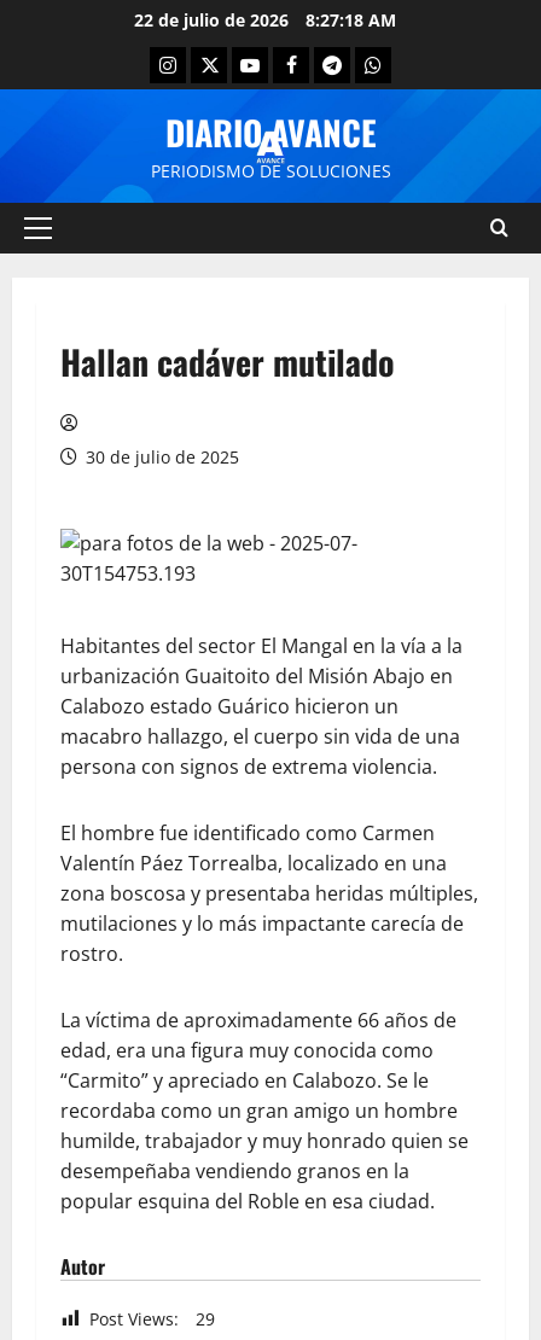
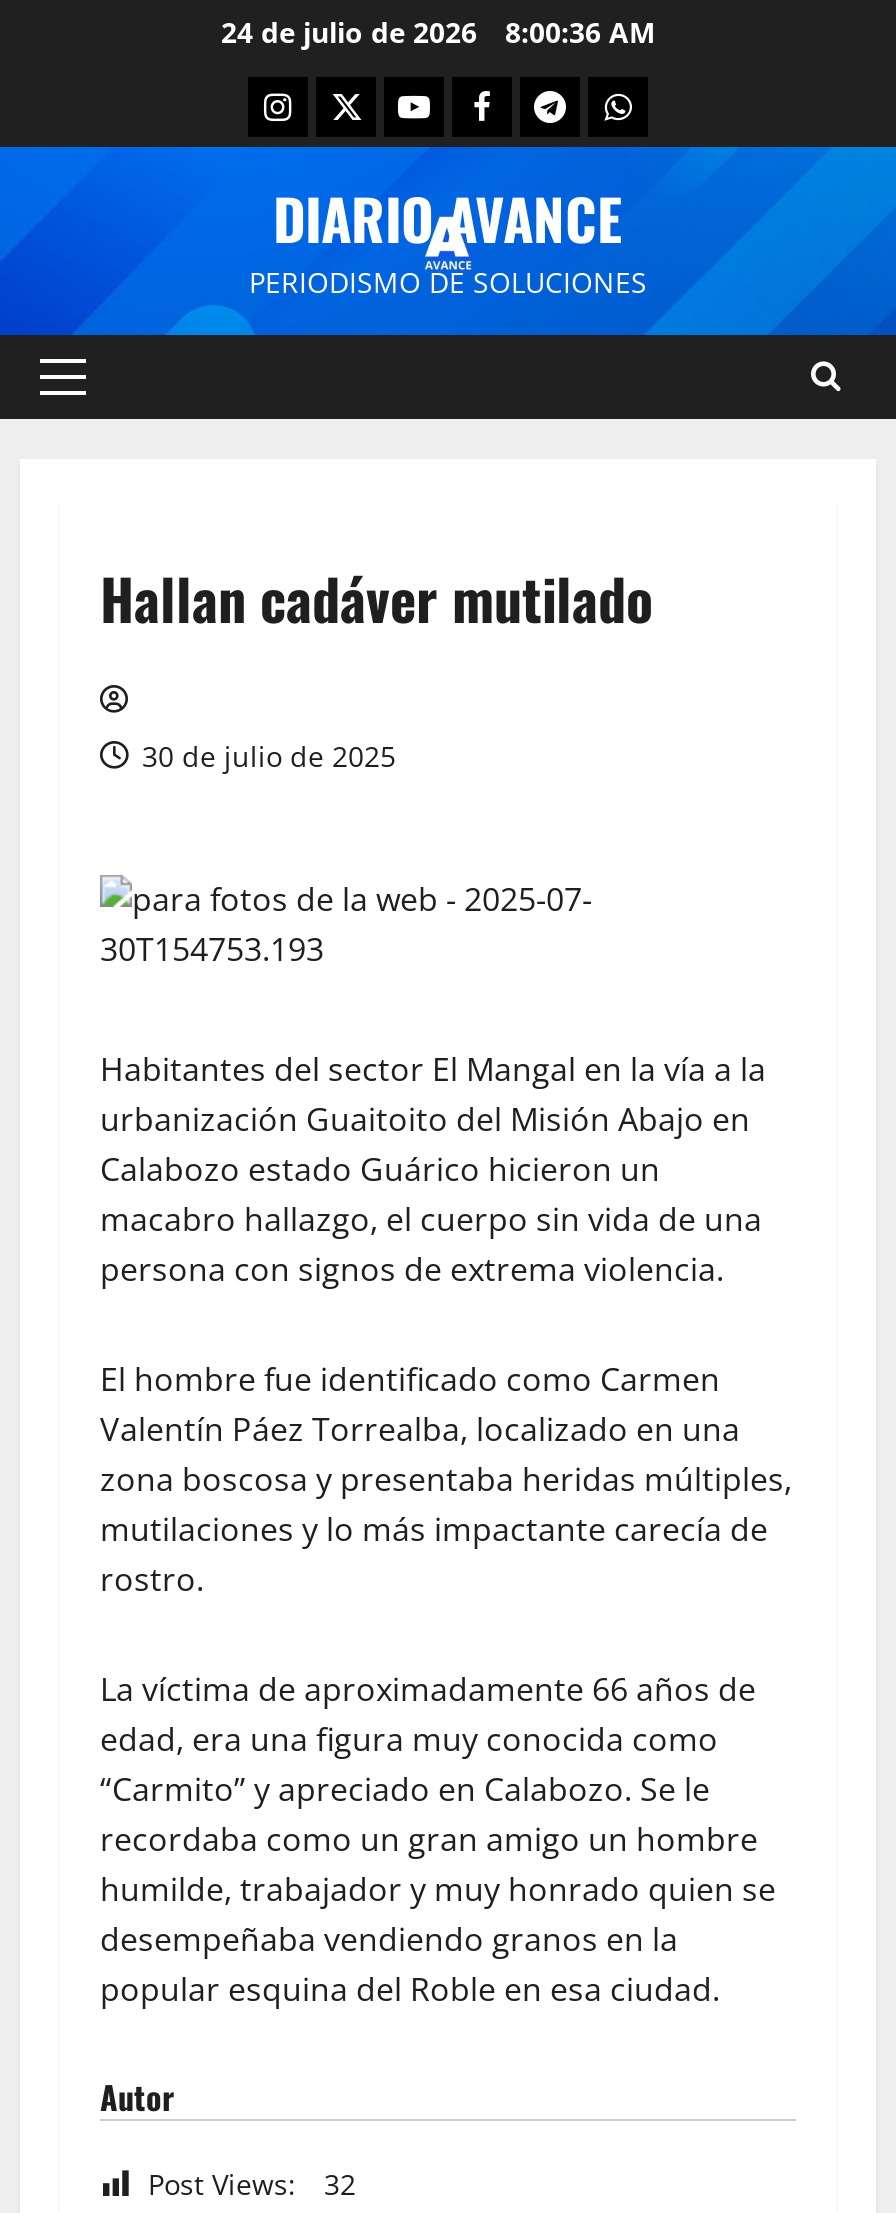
[133,8,395,31] 22 de julio de 2026 8:27:18 AM -> [221,13,655,51] 24 de julio de 2026 8:00:36 AM
[89,1307,215,1330] Post Views: 29 -> [148,2165,356,2203] Post Views: 32

